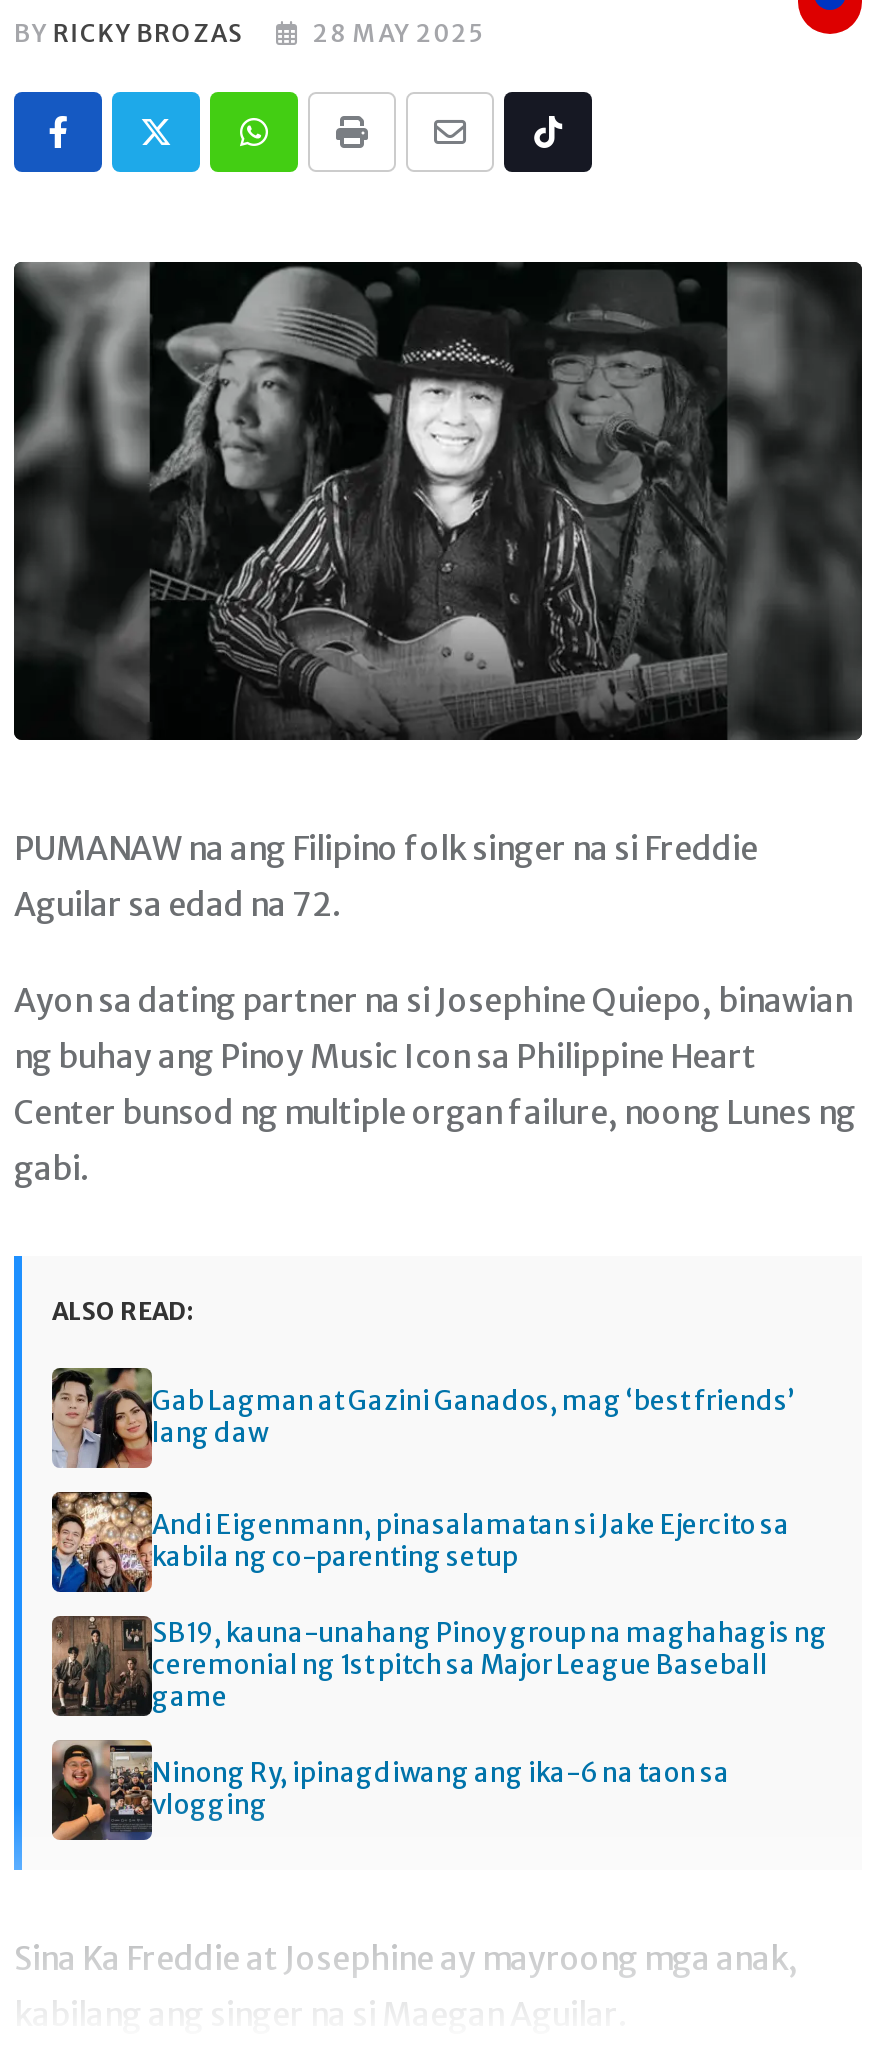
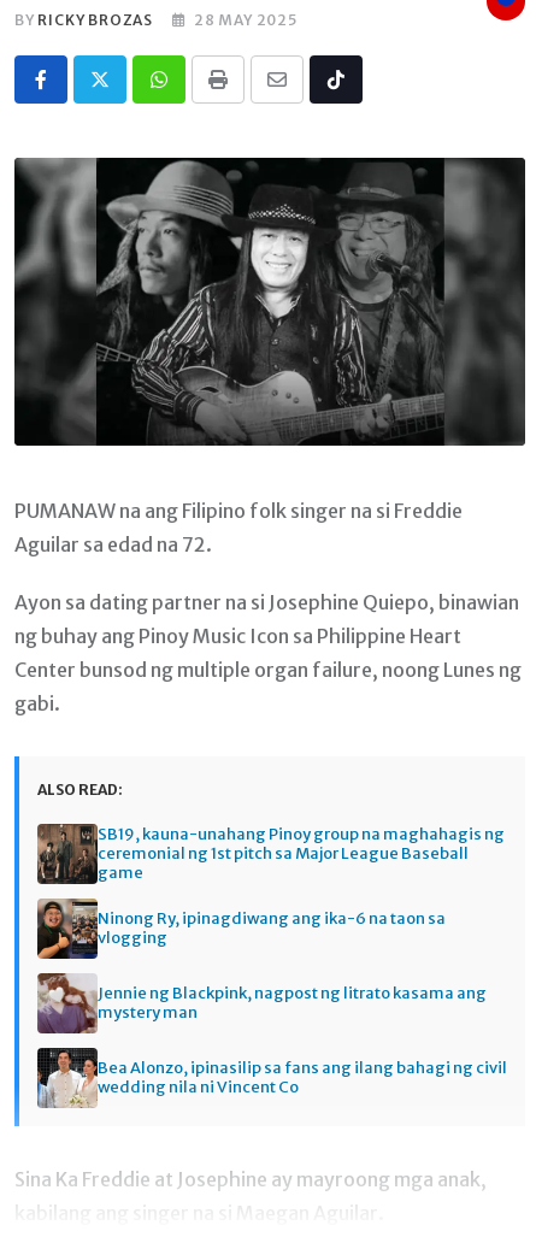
[50,1368,794,1574] [image] | Gab Lagman at Gazini Ganados, mag ‘best friends’ | lang daw | Andi Eigenmann, pinasalamatan si Jake Ejercito sa | kabila ng co-parenting setup -> none
[50,1492,148,1594] [image] -> none
moved [48,1614,828,1822] -> [35,823,505,948]: [image] | SB19, kauna-unahang Pinoy group na maghahagis ng | ceremonial ng 1st pitch sa Major League Baseball | game | Ninong Ry, ipinagdiwang ang ika-6 na taon sa | vlogging
none -> [36,1048,95,1108] [image]
none -> [37,974,507,1097] [image] | Jennie ng Blackpink, nagpost ng litrato kasama ang | mystery man | Bea Alonzo, ipinasilip sa fans ang ilang bahagi ng civil | wedding nila ni Vincent Co

